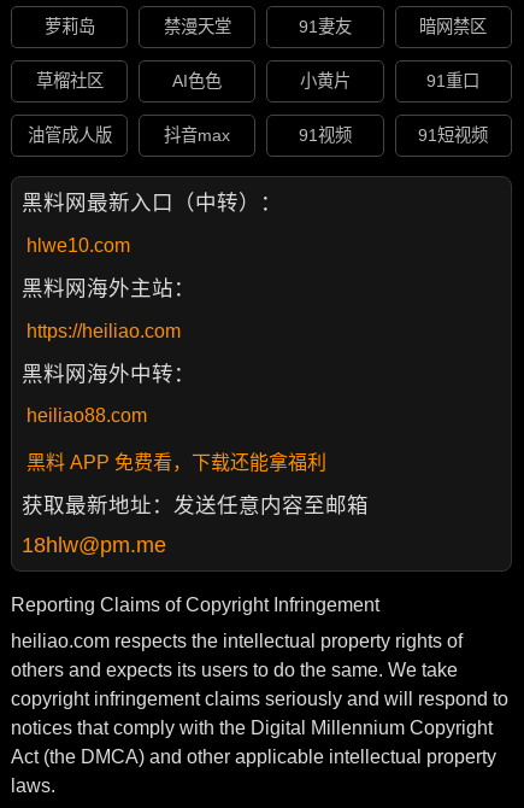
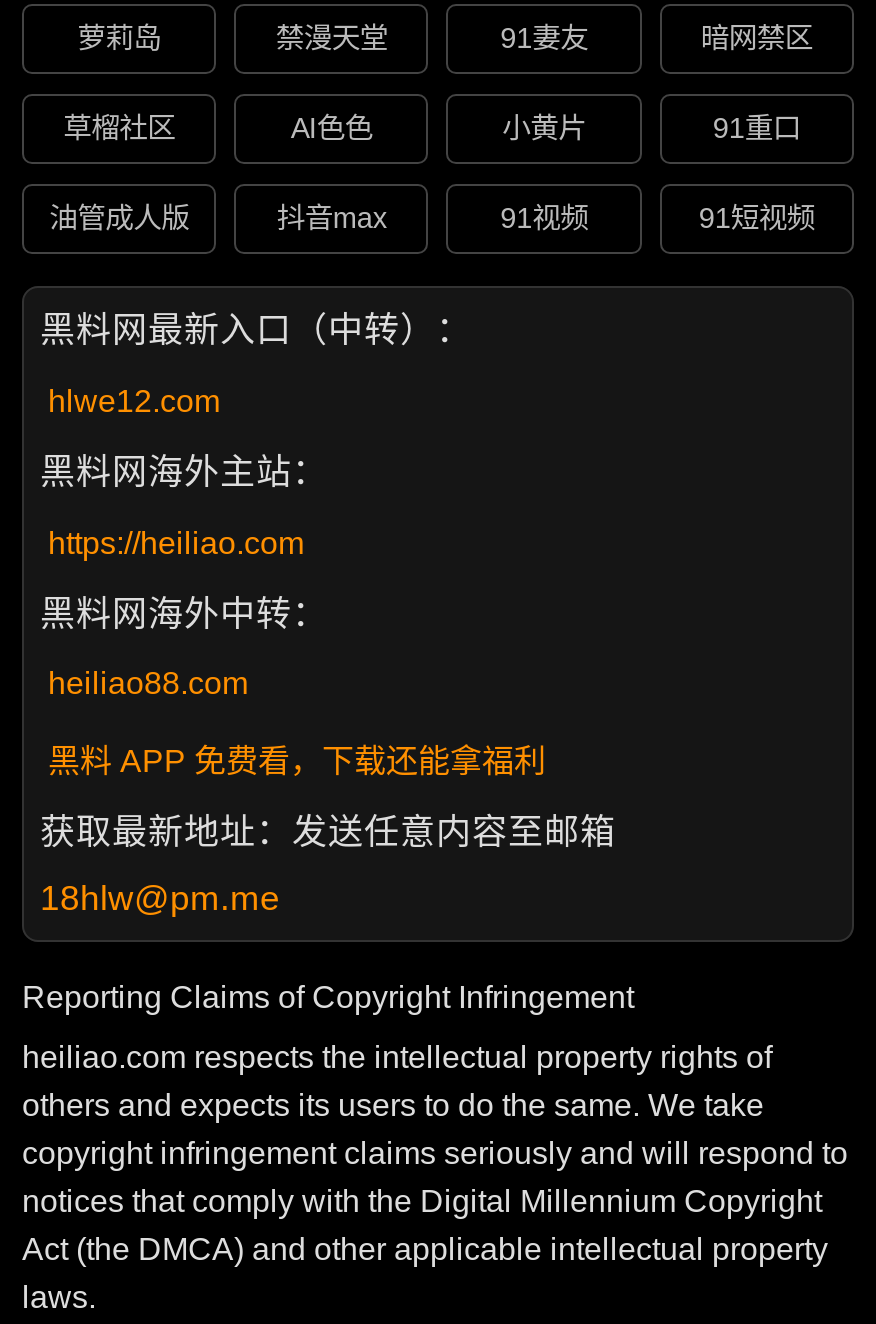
[27,235,130,255] hlwe10.com -> [48,384,220,418] hlwe12.com

